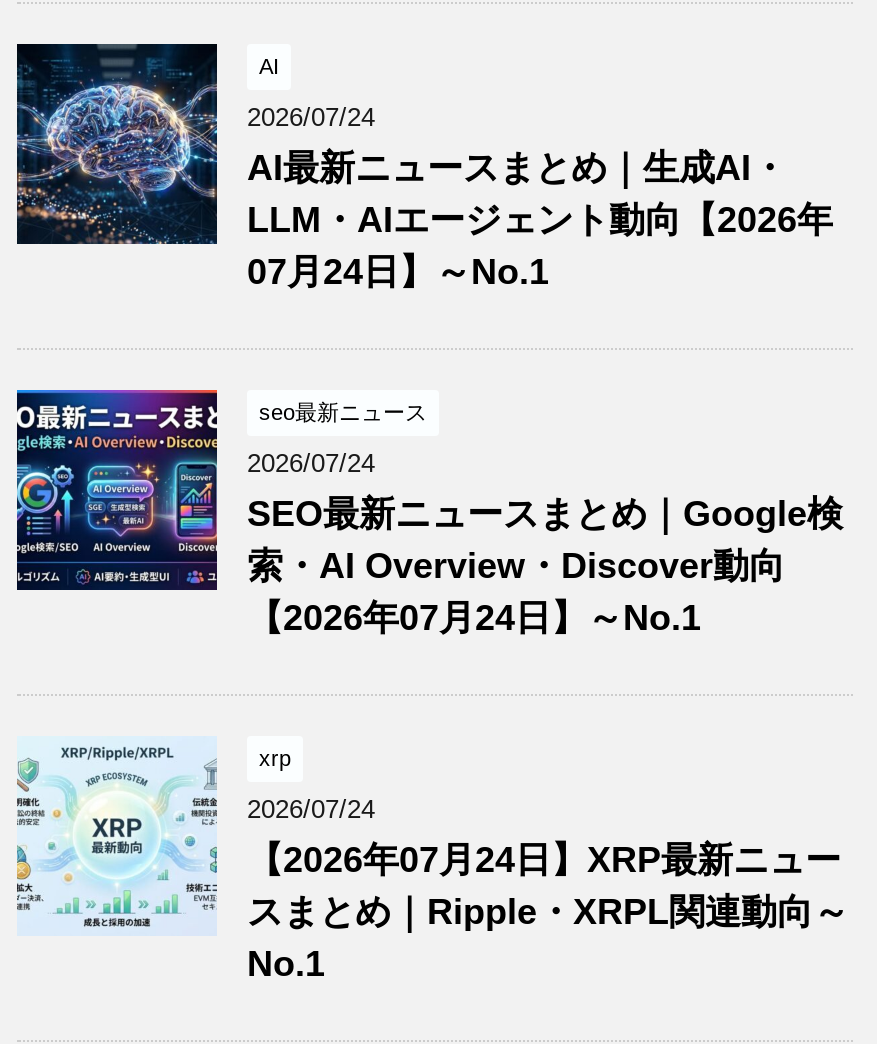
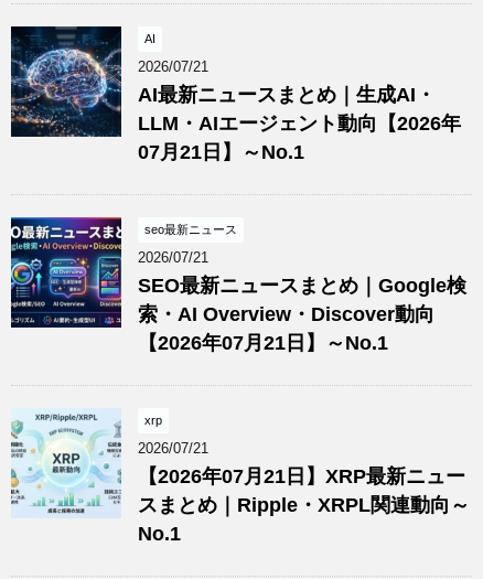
[247,101,375,131] 2026/07/24 -> [138,59,208,75] 2026/07/21
[247,251,549,291] 07月24日】～No.1 -> [138,141,304,163] 07月21日】～No.1
[247,447,375,477] 2026/07/24 -> [138,249,208,266] 2026/07/21
[247,597,701,637] 【2026年07月24日】～No.1 -> [138,332,388,354] 【2026年07月21日】～No.1
[247,793,375,823] 2026/07/24 -> [138,440,208,457] 2026/07/21
[247,839,841,879] 【2026年07月24日】XRP最新ニュー -> [138,466,465,488] 【2026年07月21日】XRP最新ニュー

